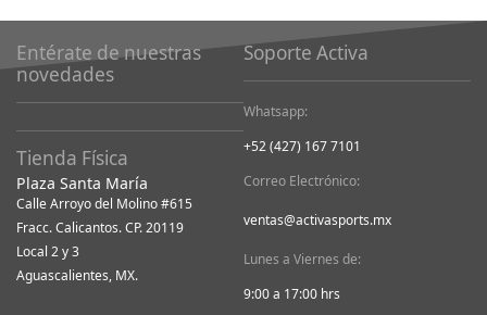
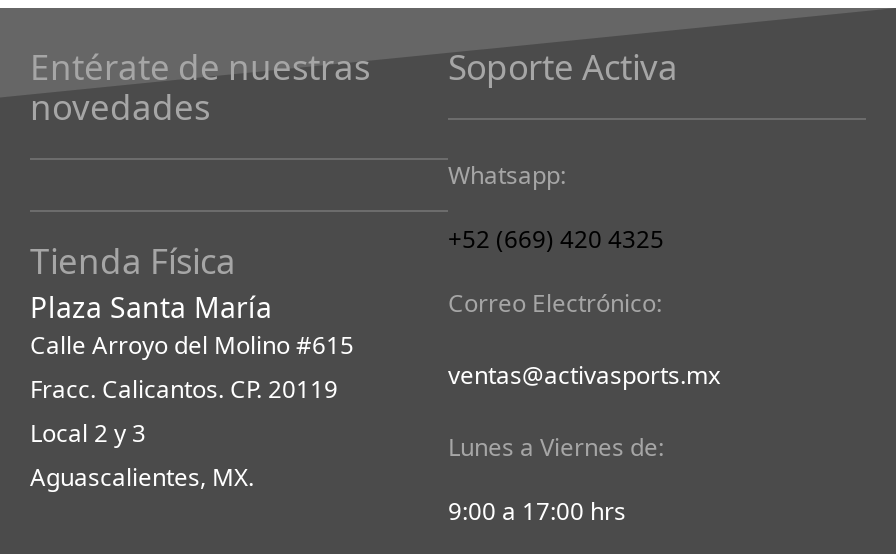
[243,137,361,155] +52 (427) 167 7101 -> [448,222,664,256] +52 (669) 420 4325

